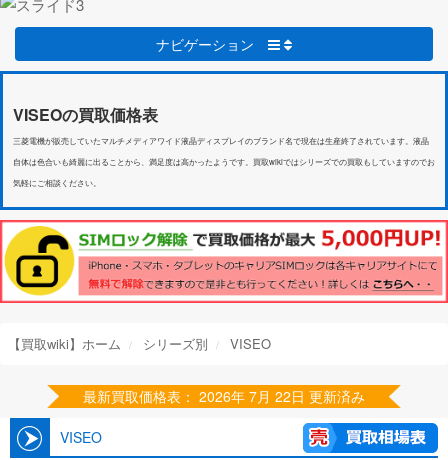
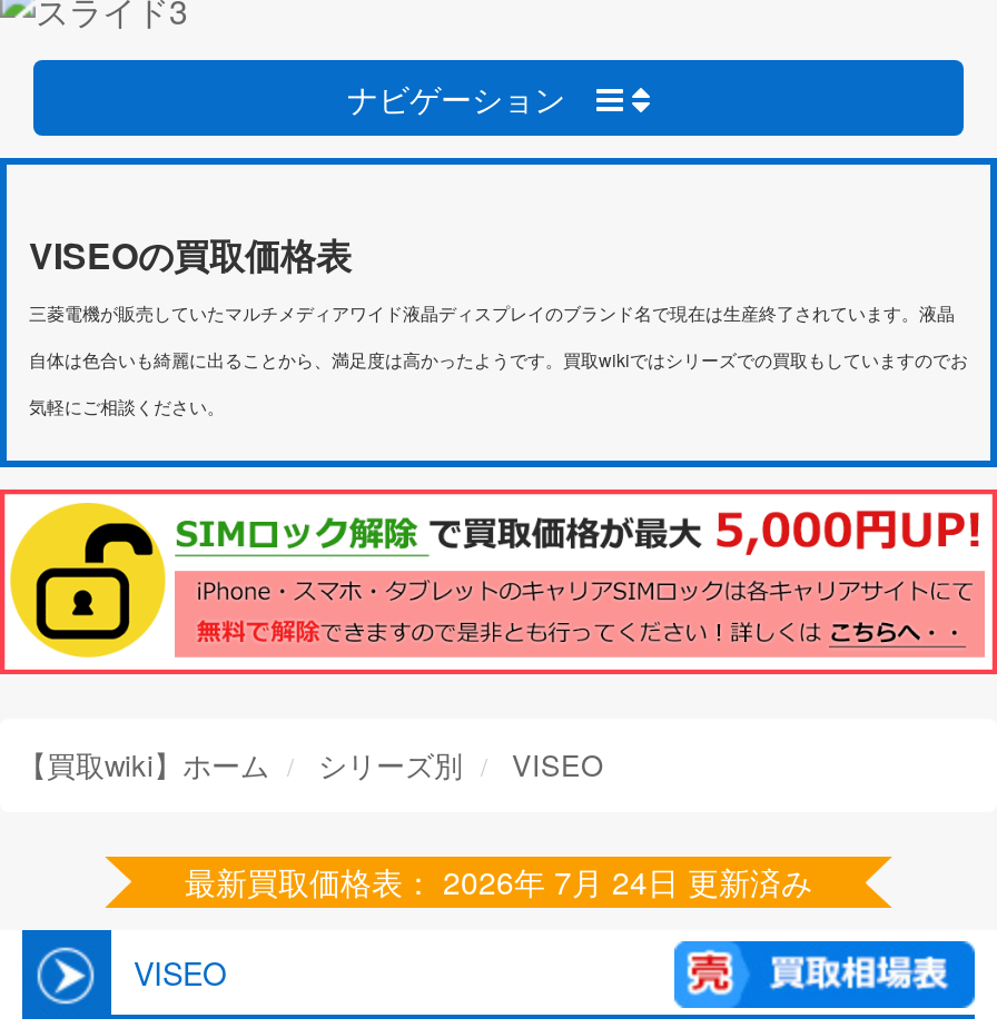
[83,386,365,406] 最新買取価格表： 2026年 7月 22日 更新済み -> [185,860,812,904] 最新買取価格表： 2026年 7月 24日 更新済み

